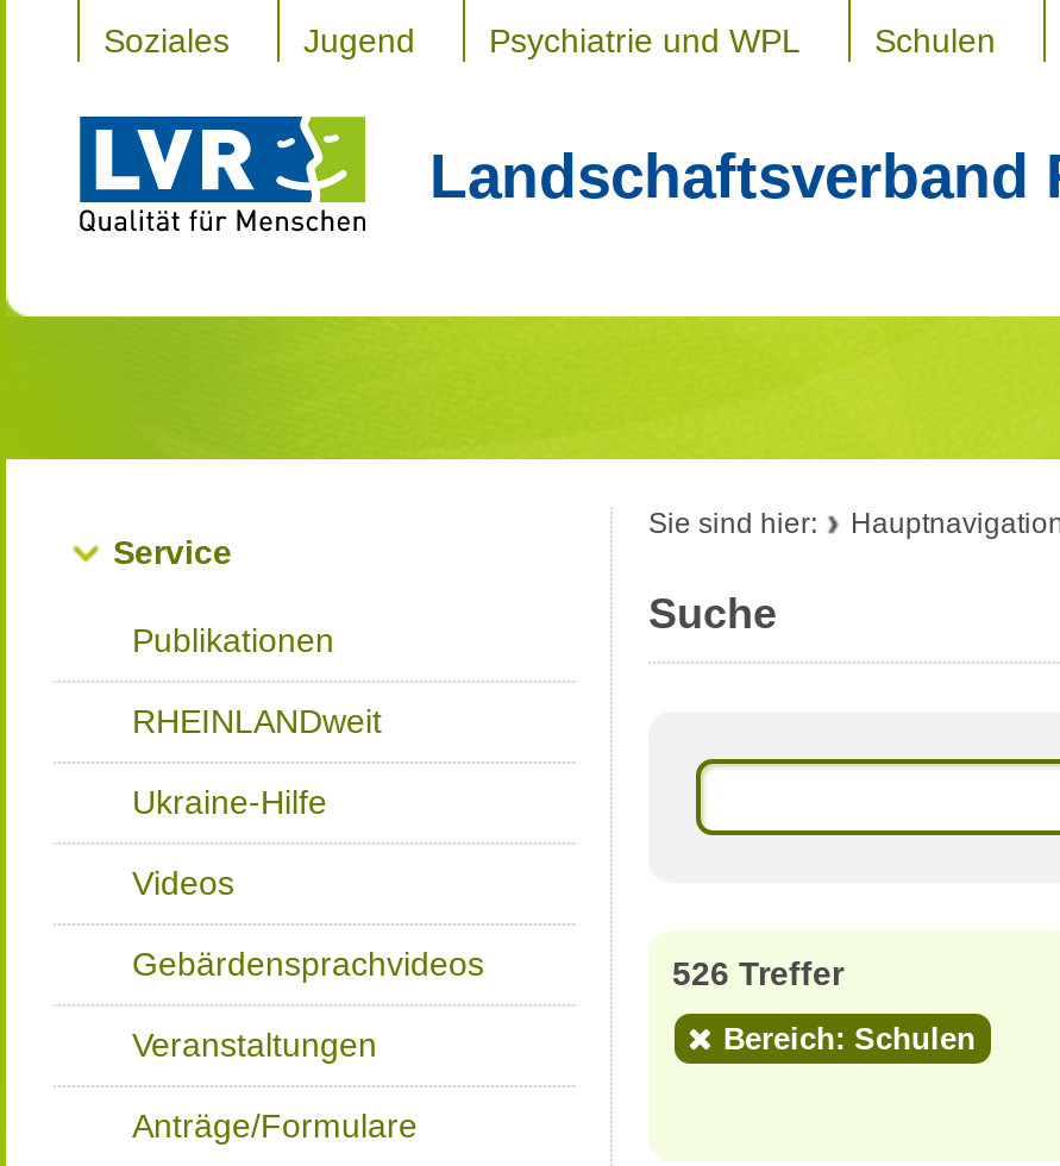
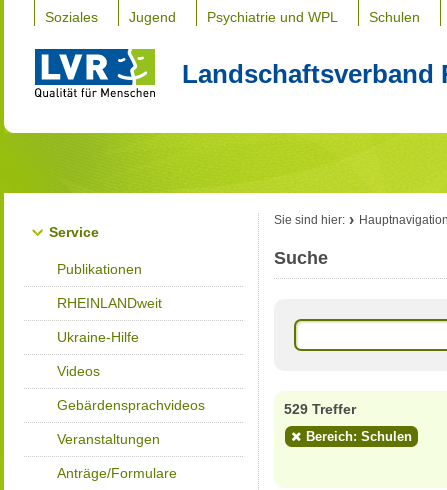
[672,954,843,992] 526 Treffer -> [284,401,356,417] 529 Treffer

